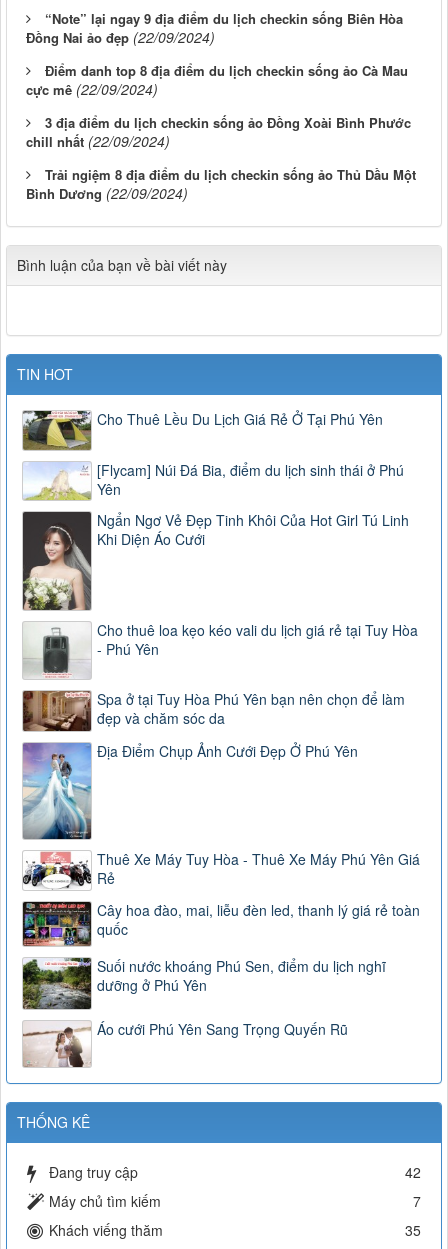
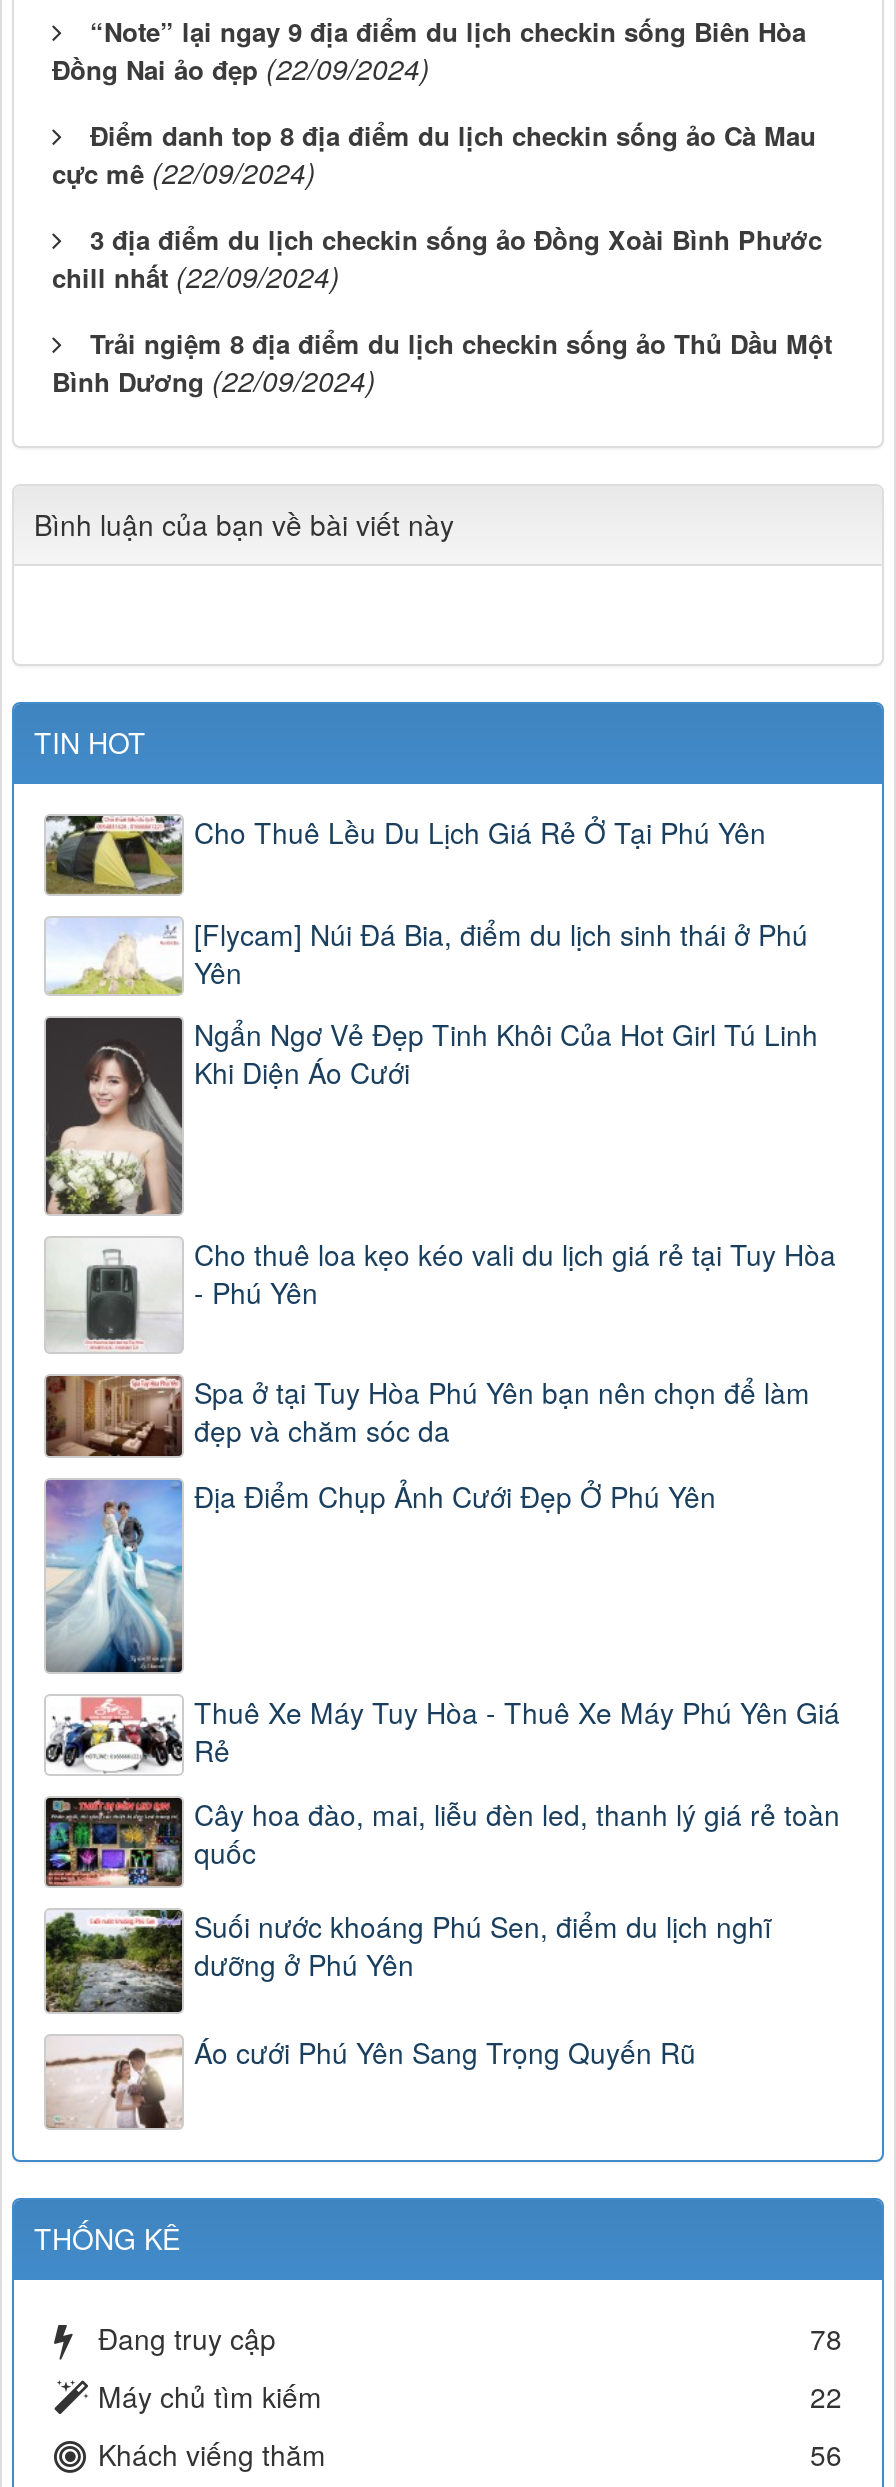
[405,1162,421,1182] 42 -> [810,2318,842,2358] 78
[413,1191,421,1211] 7 -> [810,2376,842,2416] 22
[405,1220,421,1240] 35 -> [810,2434,842,2474] 56

